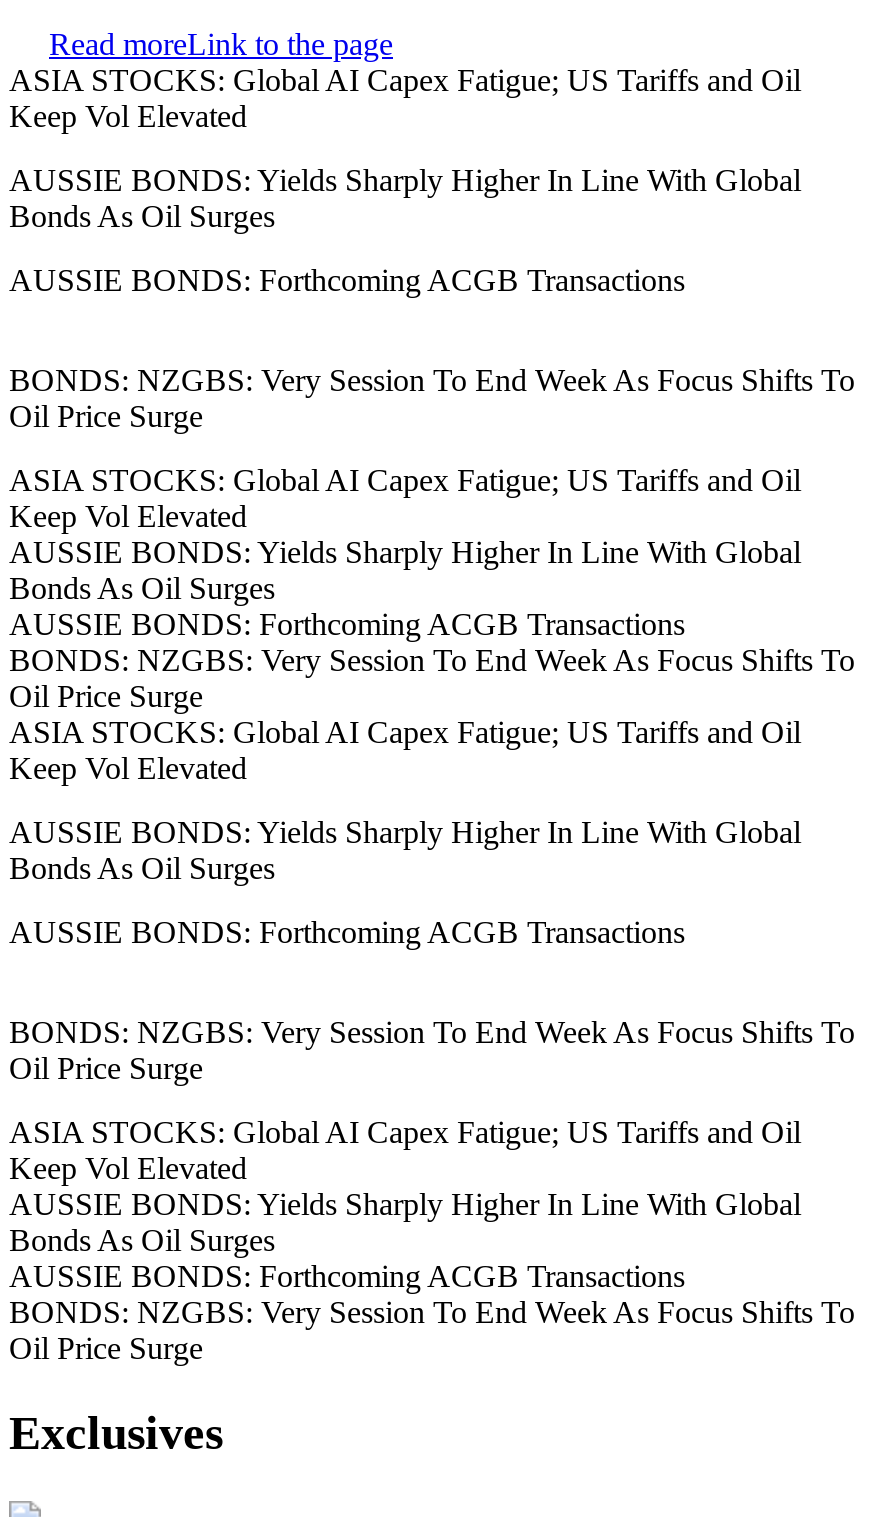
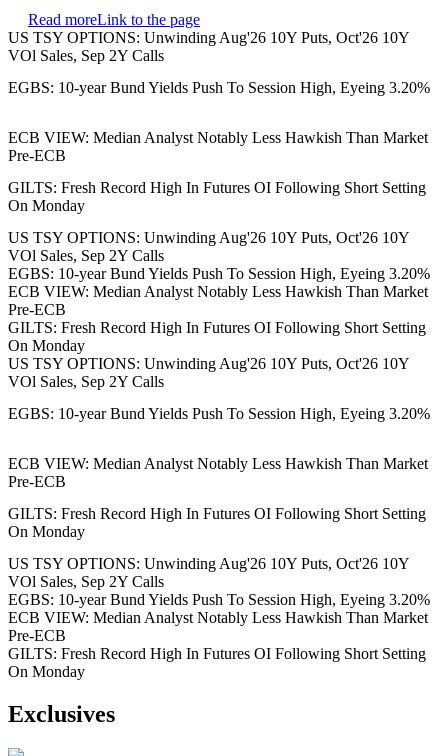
[9,63,801,133] ASIA STOCKS: Global AI Capex Fatigue; US Tariffs and Oil | Keep Vol Elevated -> [8,29,409,64] US TSY OPTIONS: Unwinding Aug'26 10Y Puts, Oct'26 10Y | VOl Sales, Sep 2Y Calls
[9,163,801,233] AUSSIE BONDS: Yields Sharply Higher In Line With Global | Bonds As Oil Surges -> [8,79,430,96] EGBS: 10-year Bund Yields Push To Session High, Eyeing 3.20%
[9,263,685,297] AUSSIE BONDS: Forthcoming ACGB Transactions -> [8,129,428,164] ECB VIEW: Median Analyst Notably Less Hawkish Than Market | Pre-ECB
[9,363,855,433] BONDS: NZGBS: Very Session To End Week As Focus Shifts To | Oil Price Surge -> [8,179,426,214] GILTS: Fresh Record High In Futures OI Following Short Setting | On Monday
[9,463,855,785] ASIA STOCKS: Global AI Capex Fatigue; US Tariffs and Oil | Keep Vol Elevated | AUSSIE BONDS: Yields Sharply Higher In Line With Global | Bonds As Oil Surges | AUSSIE BONDS: Forthcoming ACGB Transactions | BONDS: NZGBS: Very Session To End Week As Focus Shifts To | Oil Price Surge | ASIA STOCKS: Global AI Capex Fatigue; US Tariffs and Oil | Keep Vol Elevated -> [8,229,430,390] US TSY OPTIONS: Unwinding Aug'26 10Y Puts, Oct'26 10Y | VOl Sales, Sep 2Y Calls | EGBS: 10-year Bund Yields Push To Session High, Eyeing 3.20% | ECB VIEW: Median Analyst Notably Less Hawkish Than Market | Pre-ECB | GILTS: Fresh Record High In Futures OI Following Short Setting | On Monday | US TSY OPTIONS: Unwinding Aug'26 10Y Puts, Oct'26 10Y | VOl Sales, Sep 2Y Calls
[9,815,801,885] AUSSIE BONDS: Yields Sharply Higher In Line With Global | Bonds As Oil Surges -> [8,405,430,422] EGBS: 10-year Bund Yields Push To Session High, Eyeing 3.20%
[9,915,685,949] AUSSIE BONDS: Forthcoming ACGB Transactions -> [8,455,428,490] ECB VIEW: Median Analyst Notably Less Hawkish Than Market | Pre-ECB
[9,1015,855,1085] BONDS: NZGBS: Very Session To End Week As Focus Shifts To | Oil Price Surge -> [8,505,426,540] GILTS: Fresh Record High In Futures OI Following Short Setting | On Monday
[9,1115,855,1365] ASIA STOCKS: Global AI Capex Fatigue; US Tariffs and Oil | Keep Vol Elevated | AUSSIE BONDS: Yields Sharply Higher In Line With Global | Bonds As Oil Surges | AUSSIE BONDS: Forthcoming ACGB Transactions | BONDS: NZGBS: Very Session To End Week As Focus Shifts To | Oil Price Surge -> [8,555,430,680] US TSY OPTIONS: Unwinding Aug'26 10Y Puts, Oct'26 10Y | VOl Sales, Sep 2Y Calls | EGBS: 10-year Bund Yields Push To Session High, Eyeing 3.20% | ECB VIEW: Median Analyst Notably Less Hawkish Than Market | Pre-ECB | GILTS: Fresh Record High In Futures OI Following Short Setting | On Monday

